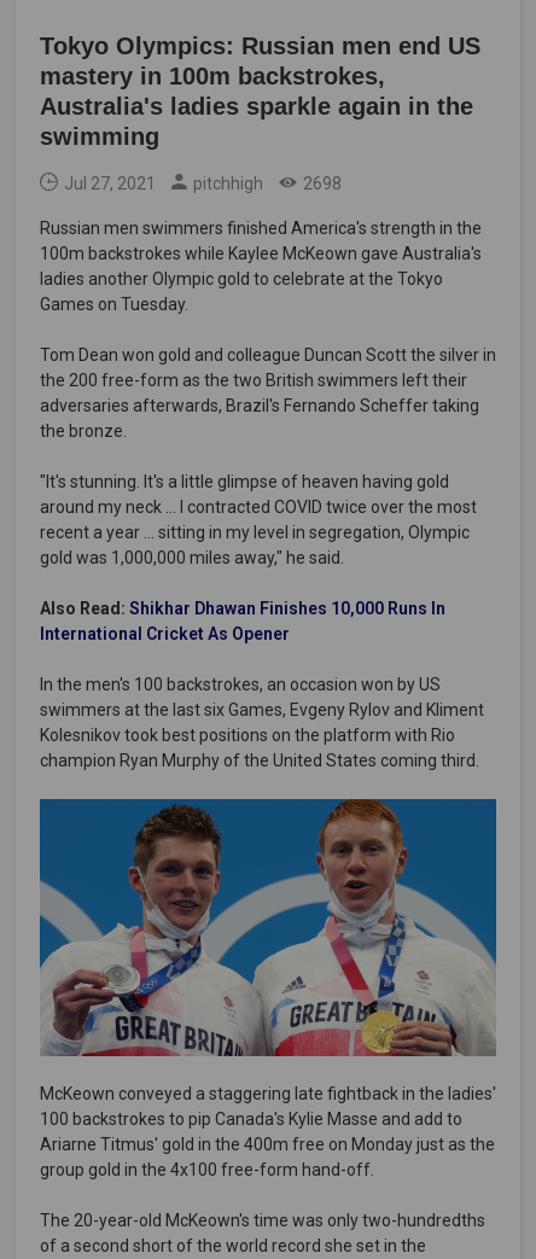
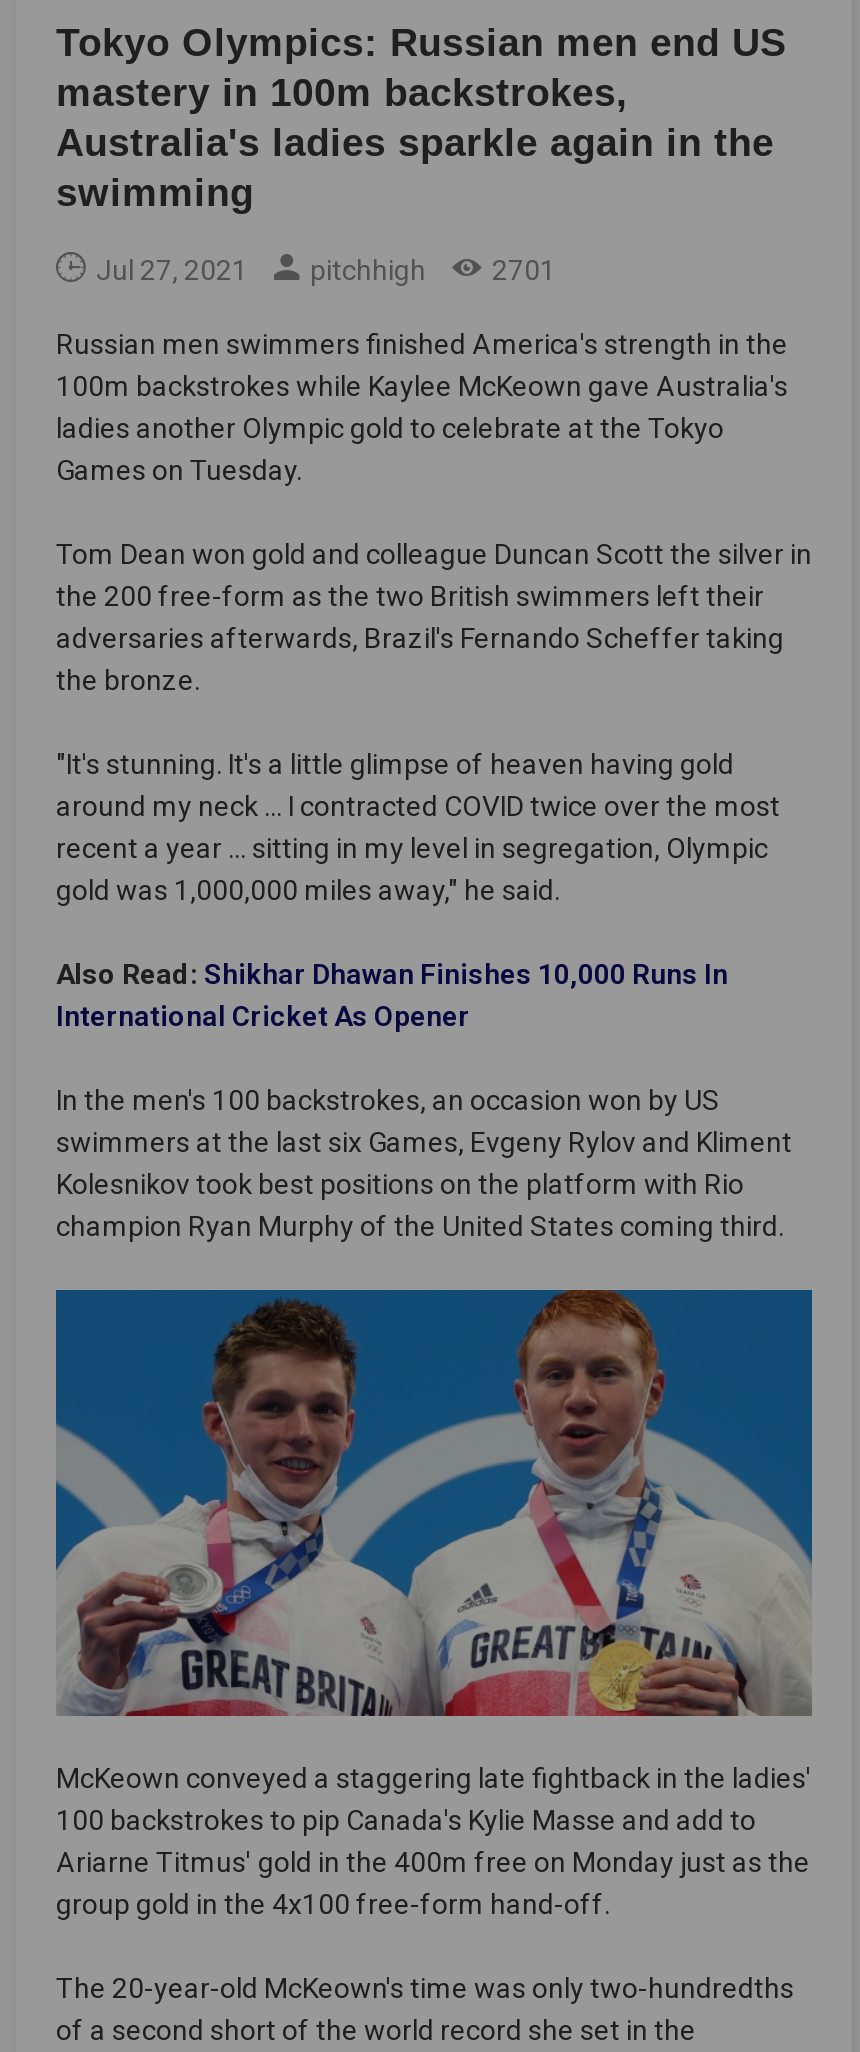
[303,174,342,193] 2698 -> [492,255,556,287] 2701

